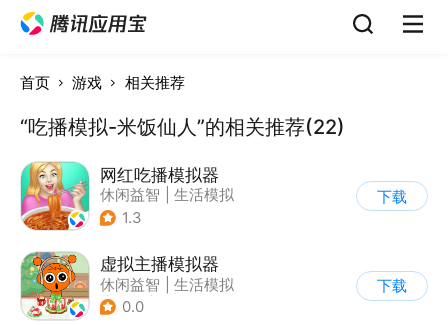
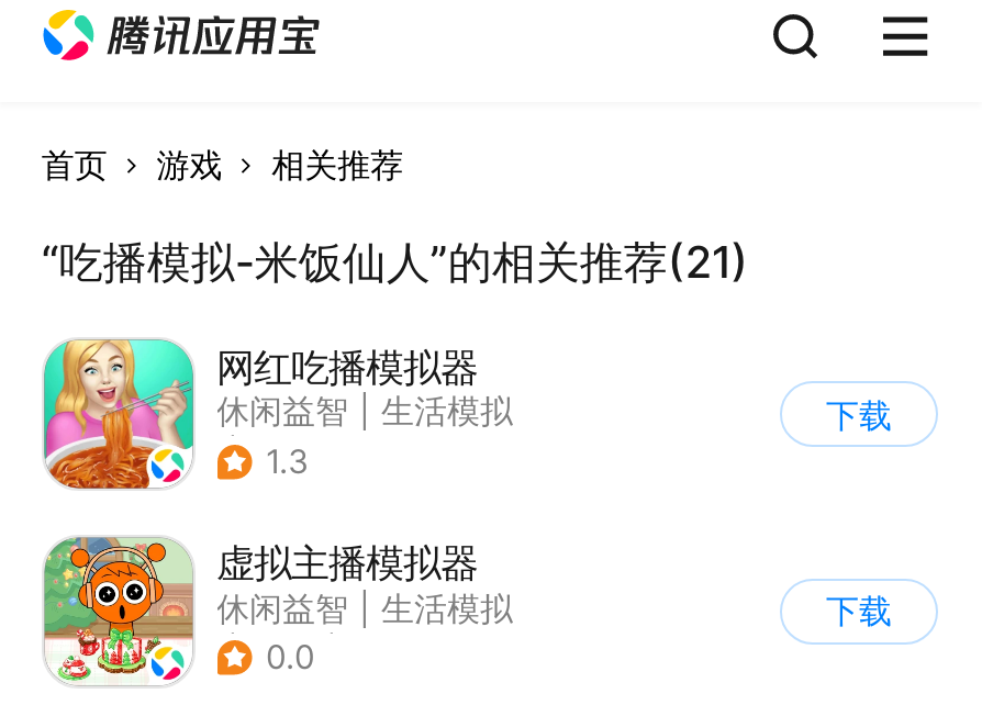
[20,114,345,138] “吃播模拟-米饭仙人”的相关推荐(22) -> [42,235,749,288] “吃播模拟-米饭仙人”的相关推荐(21)

